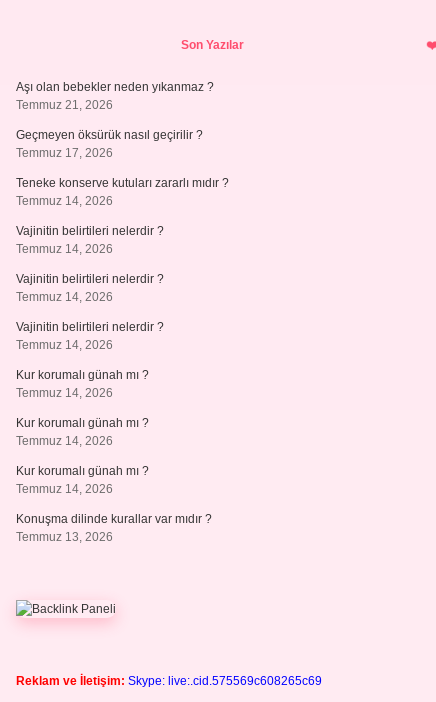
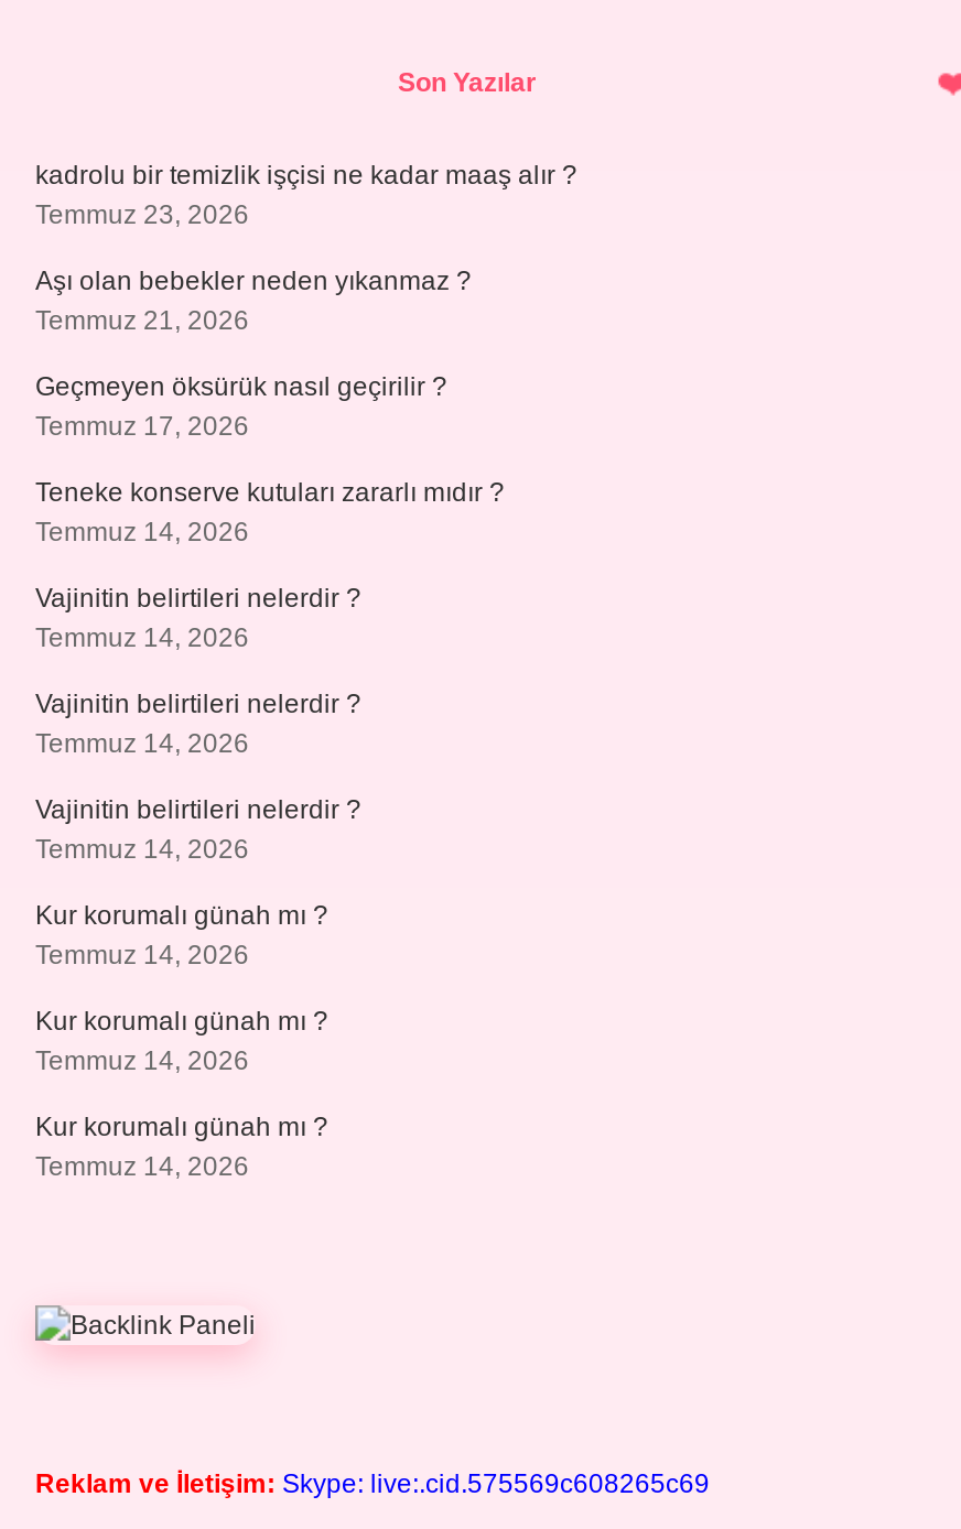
none -> [35,160,577,230] kadrolu bir temizlik işçisi ne kadar maaş alır ? | Temmuz 23, 2026
moved [16,80,229,496] -> [35,265,505,1182]: Aşı olan bebekler neden yıkanmaz ? | Temmuz 21, 2026 | Geçmeyen öksürük nasıl geçirilir ? | ... | Kur korumalı günah mı ? | Temmuz 14, 2026
[16,512,212,544] Konuşma dilinde kurallar var mıdır ? | Temmuz 13, 2026 -> none

